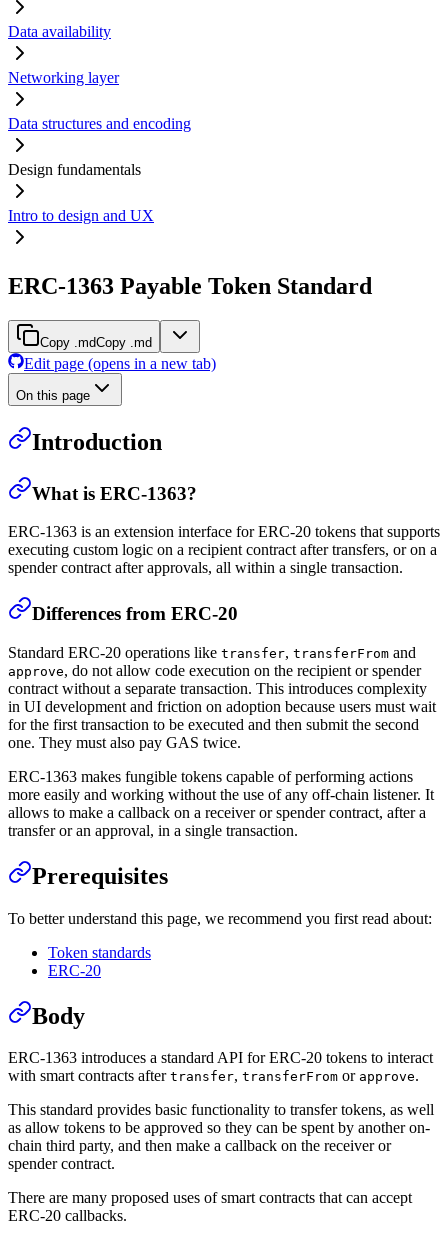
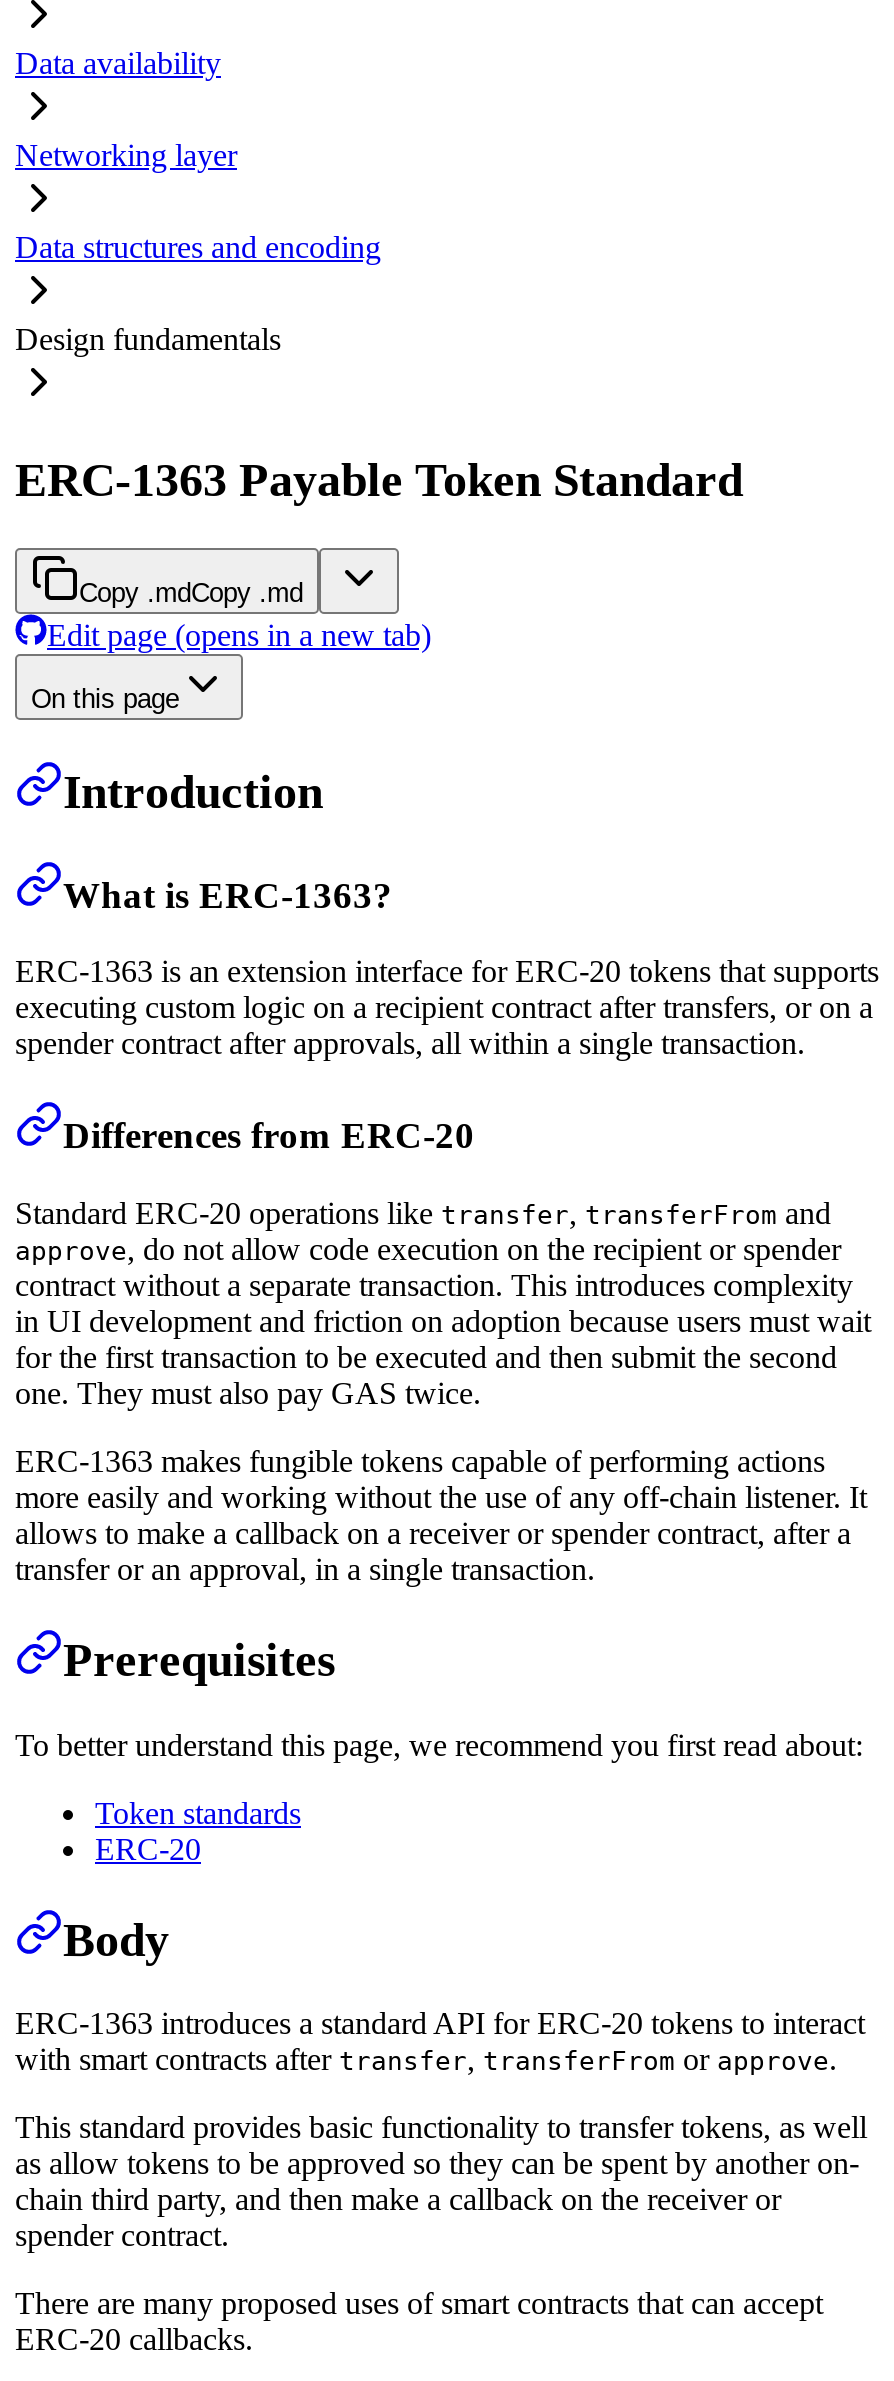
[8,207,154,224] Intro to design and UX -> none

